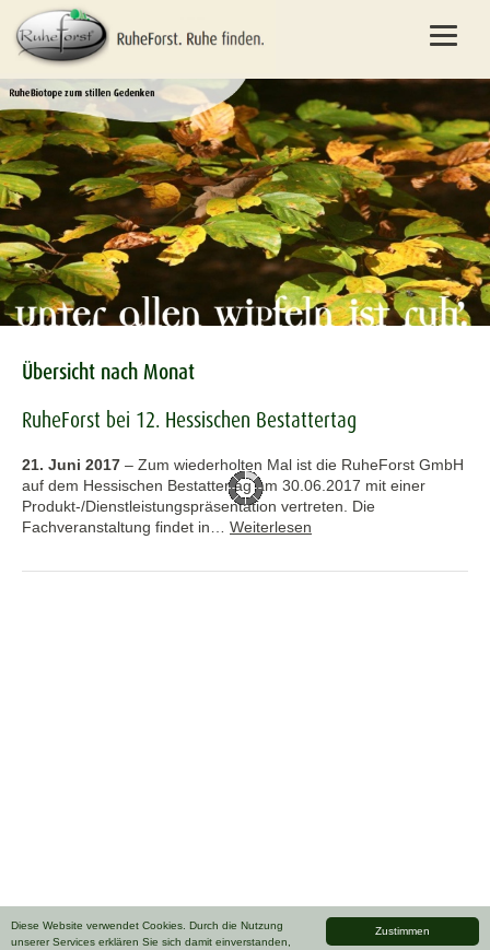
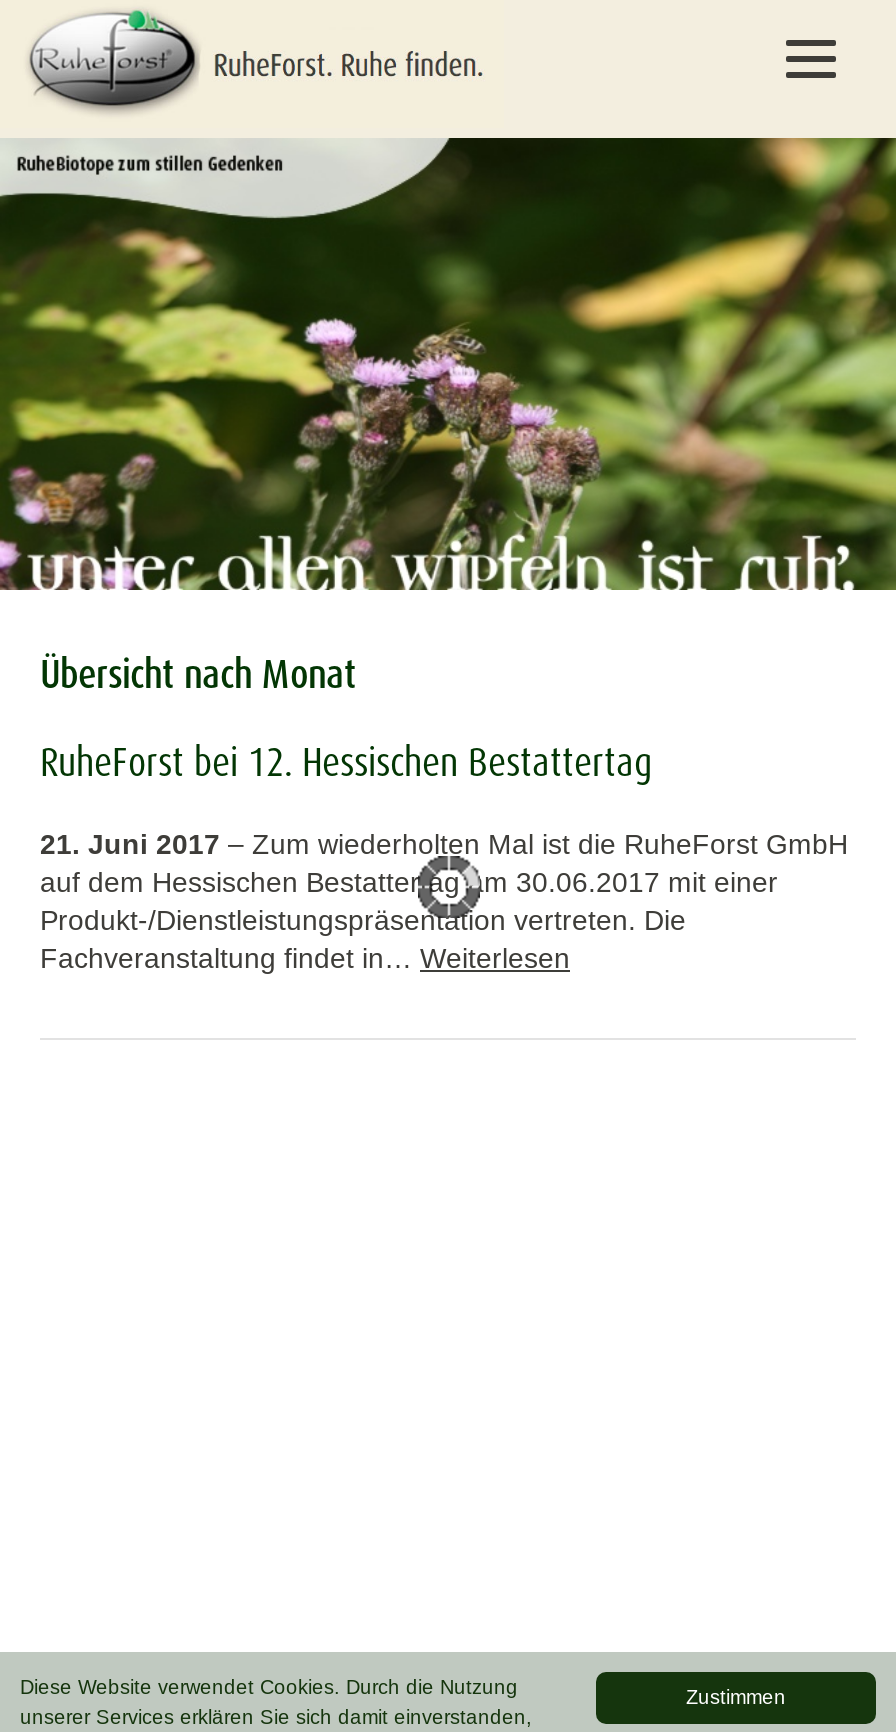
[3,78,487,327] [image] -> [6,136,890,592] [image]

